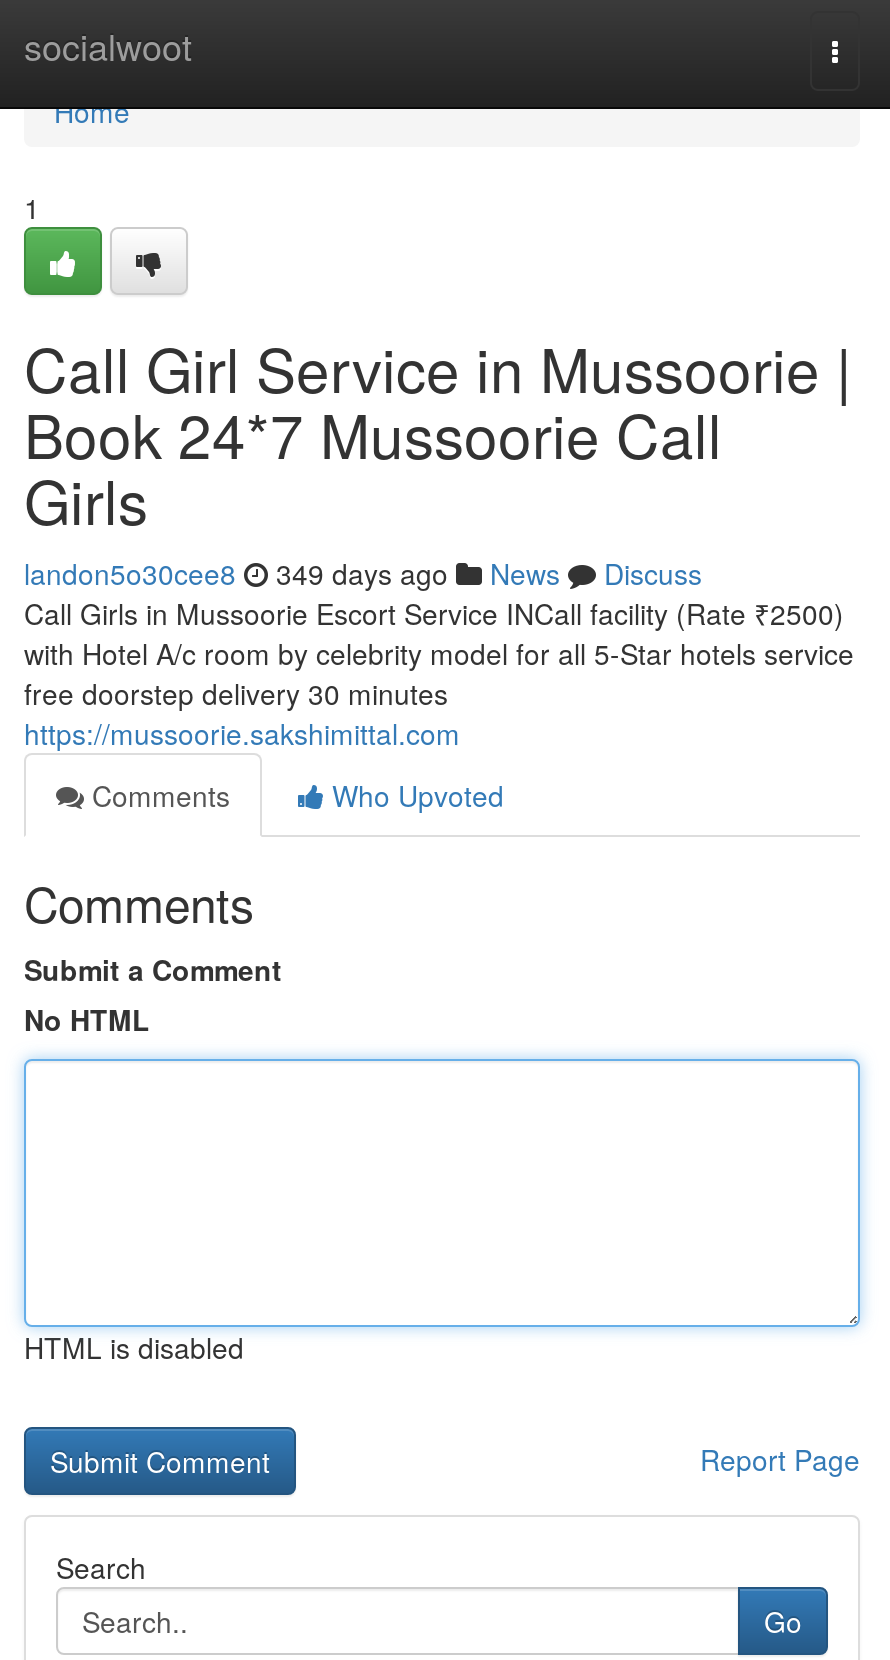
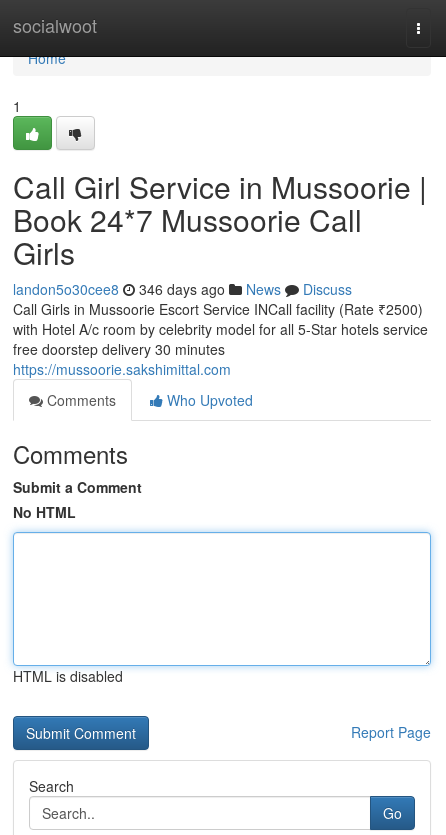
[24,553,702,593] landon5o30cee8 349 days ago News Discuss -> [13,279,352,299] landon5o30cee8 346 days ago News Discuss

